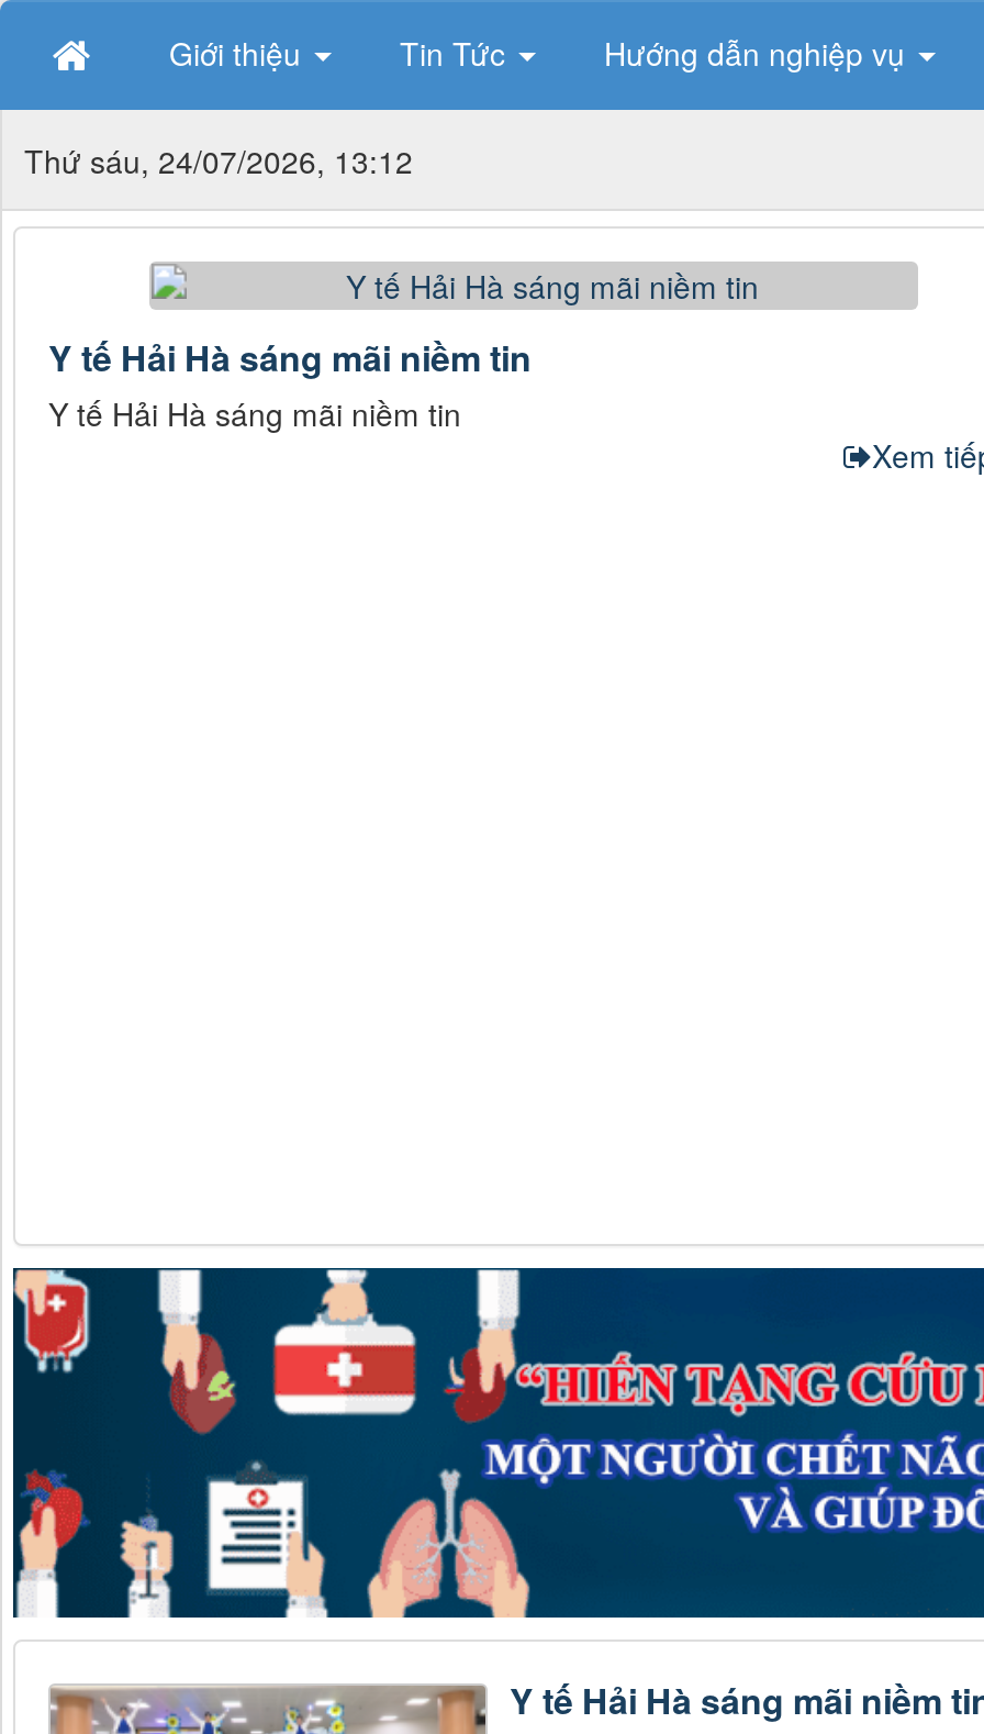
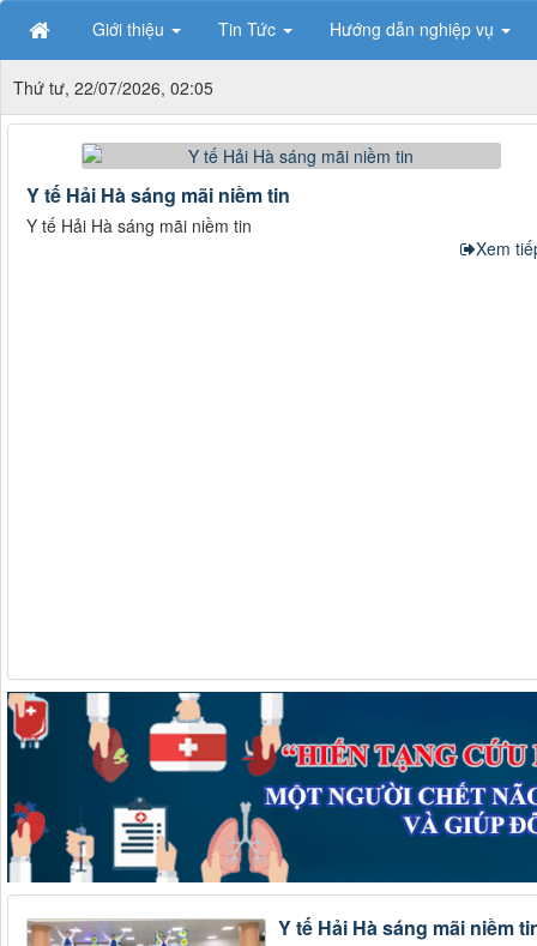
[24,138,413,182] Thứ sáu, 24/07/2026, 13:12 -> [13,76,213,100] Thứ tư, 22/07/2026, 02:05

